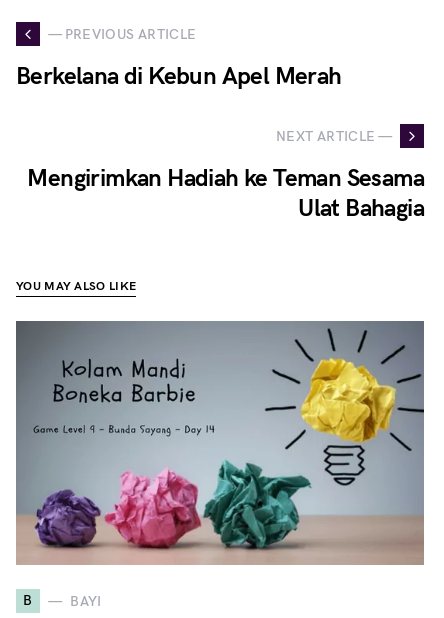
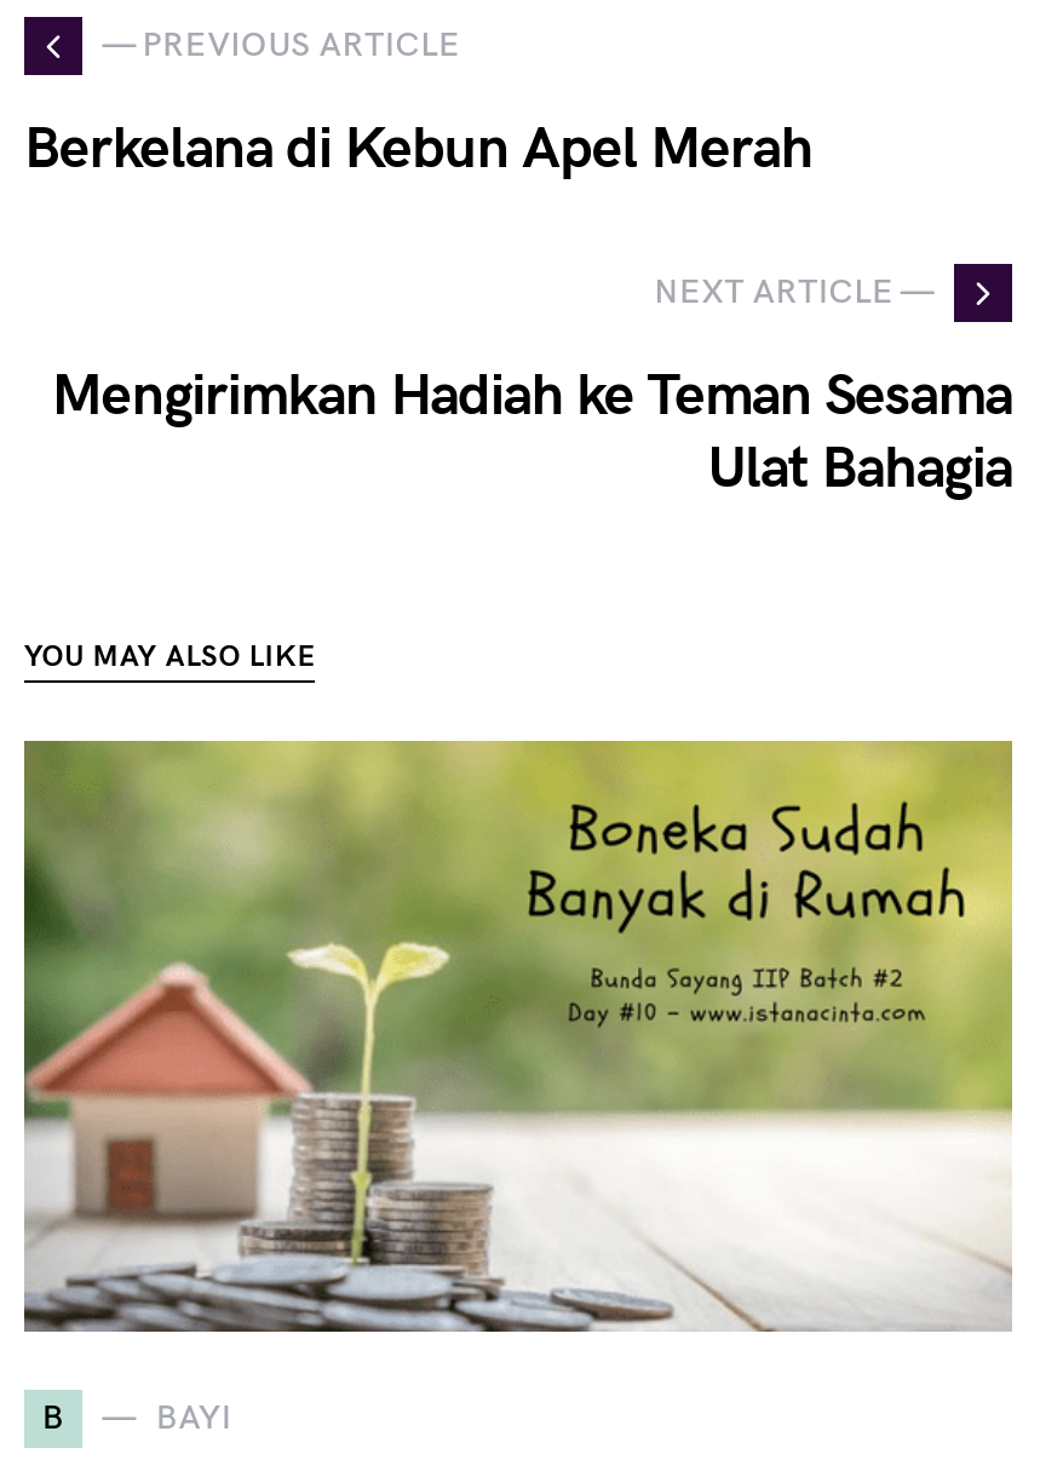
[15,320,425,565] [image] -> [22,737,1015,1335] [image]

